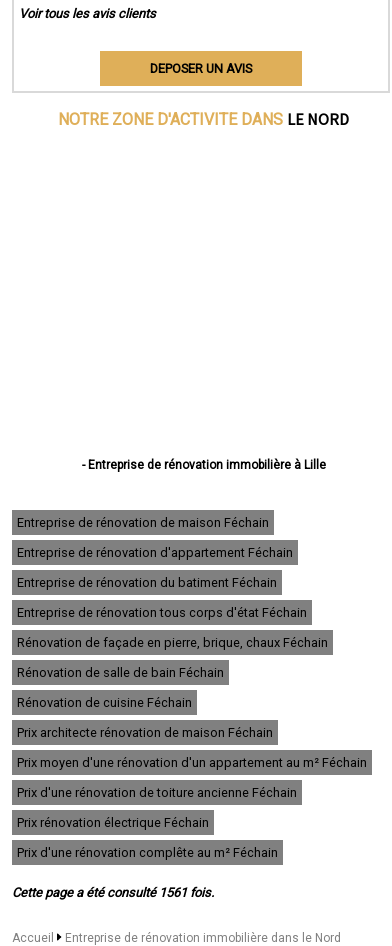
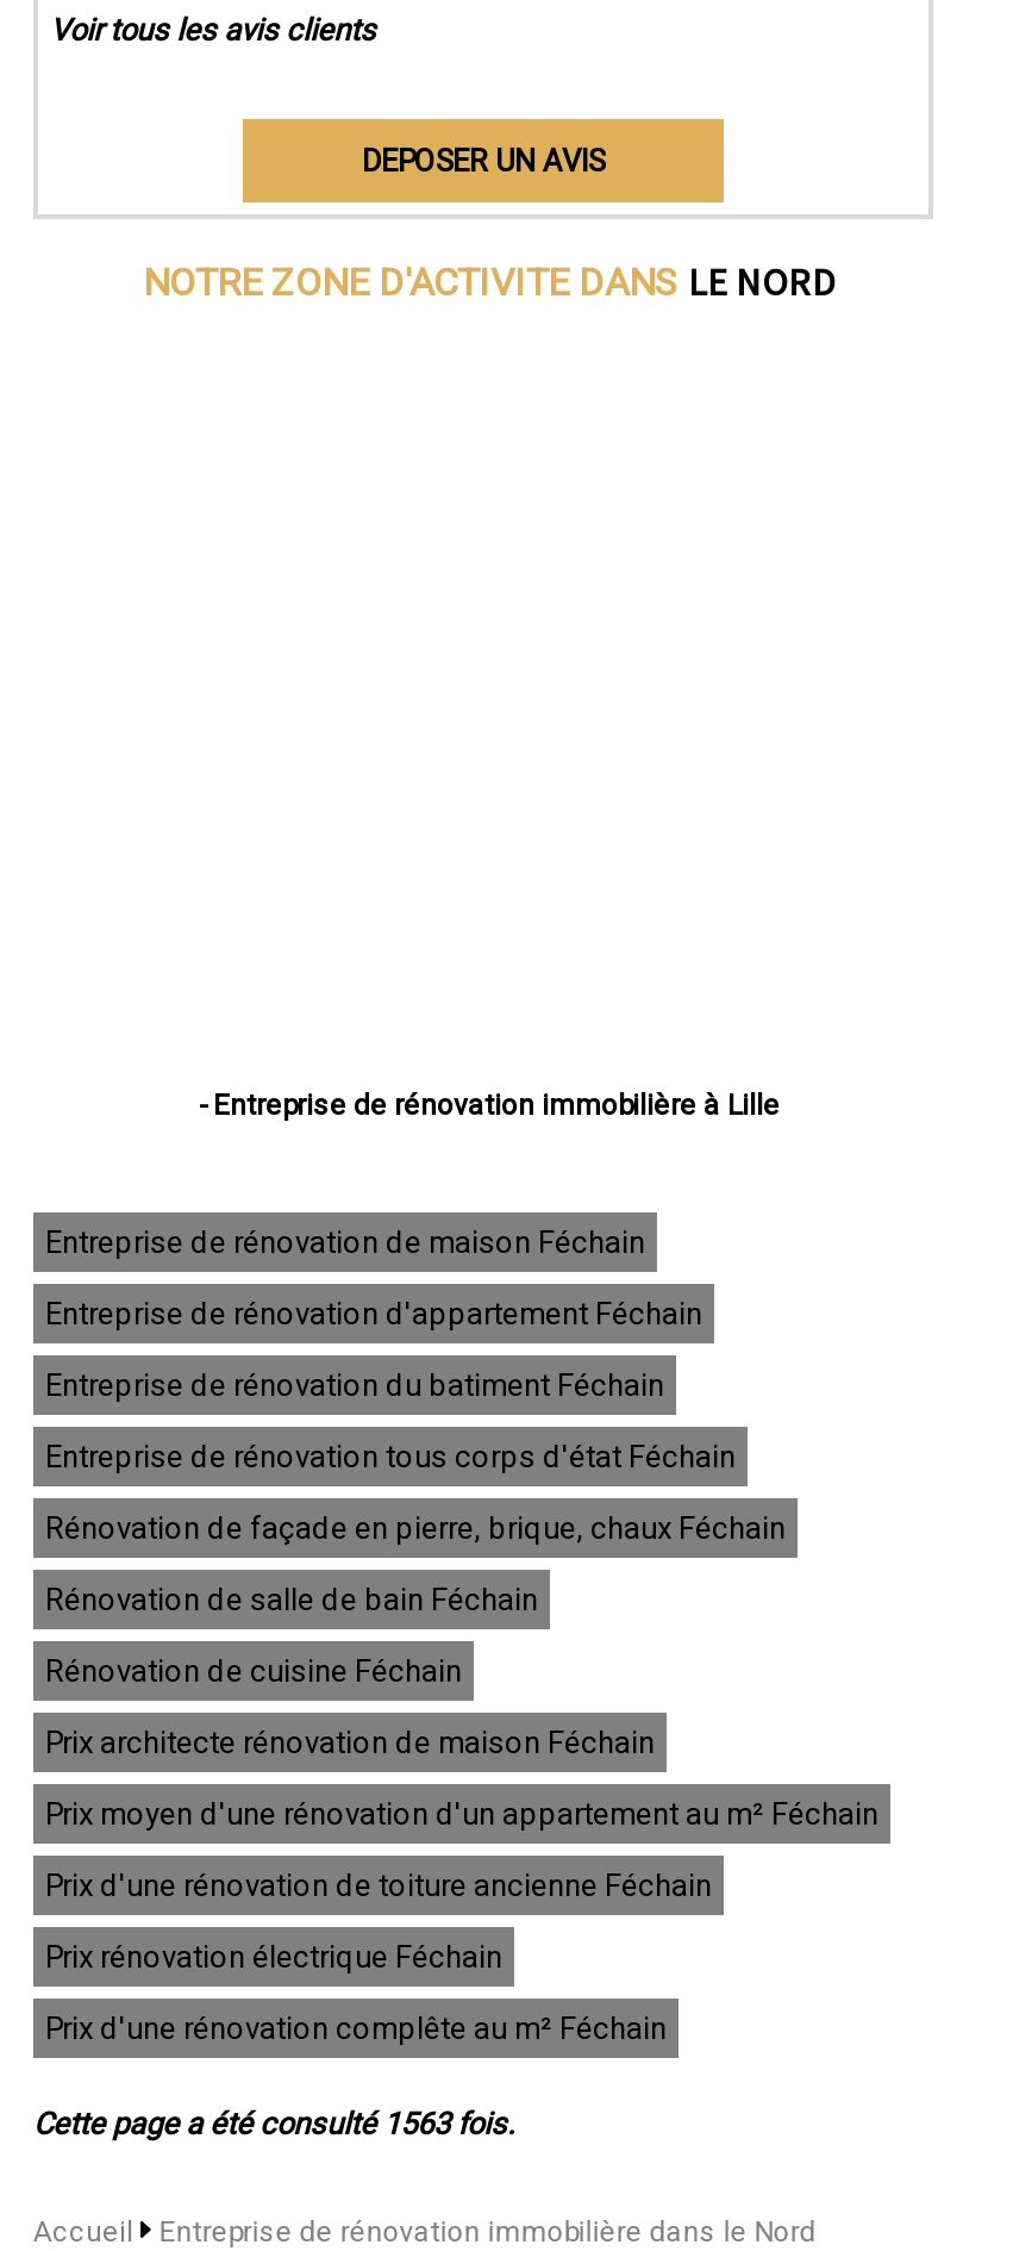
[12,885,214,900] Cette page a été consulté 1561 fois. -> [33,2105,514,2141] Cette page a été consulté 1563 fois.

